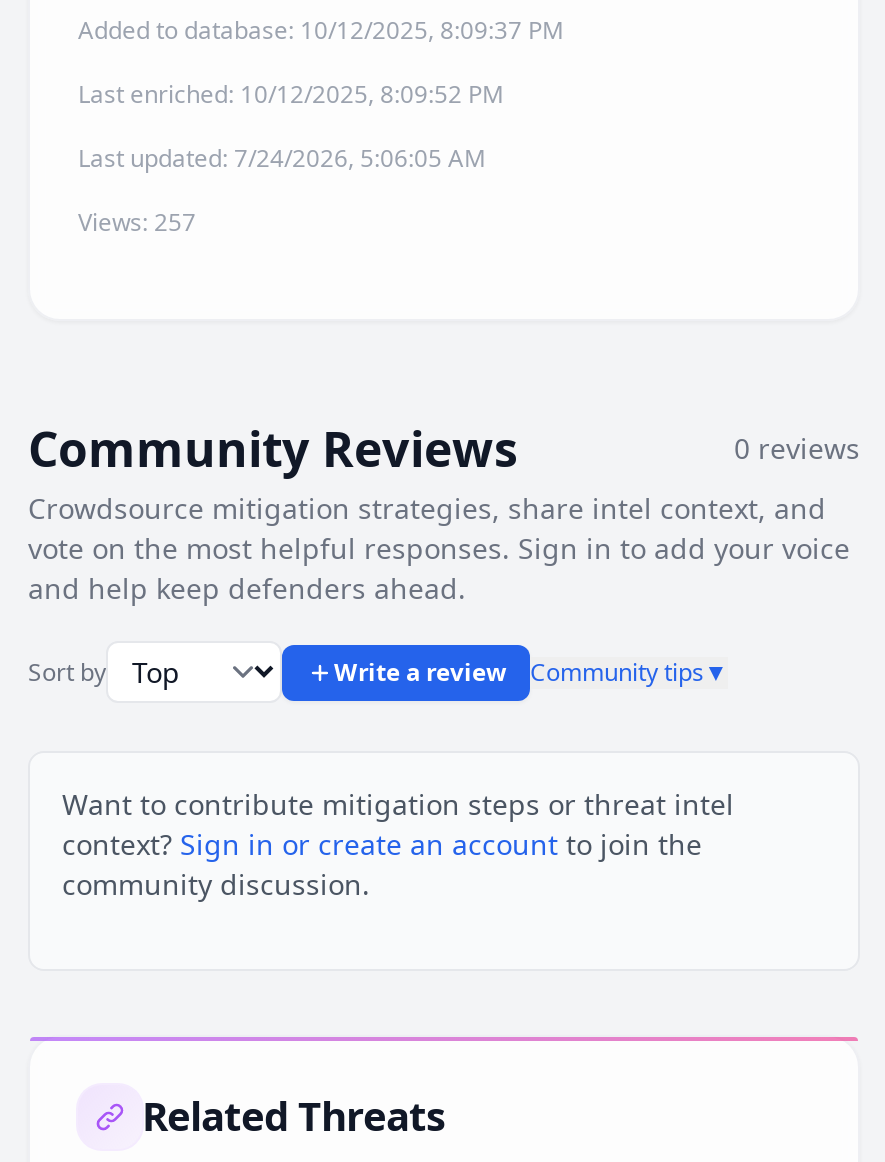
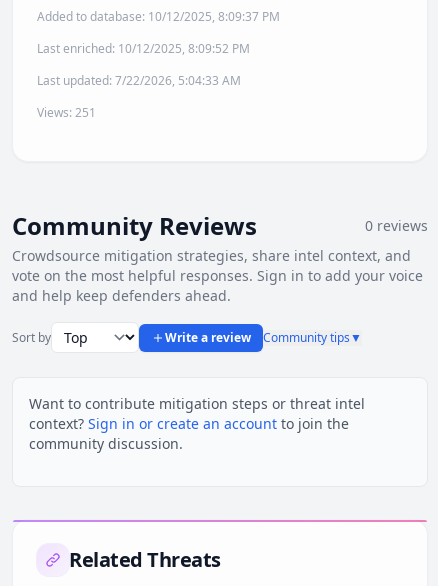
[78,141,486,175] Last updated: 7/24/2026, 5:06:05 AM -> [37,72,241,89] Last updated: 7/22/2026, 5:04:33 AM
[78,205,196,239] Views: 257 -> [37,104,96,121] Views: 251

